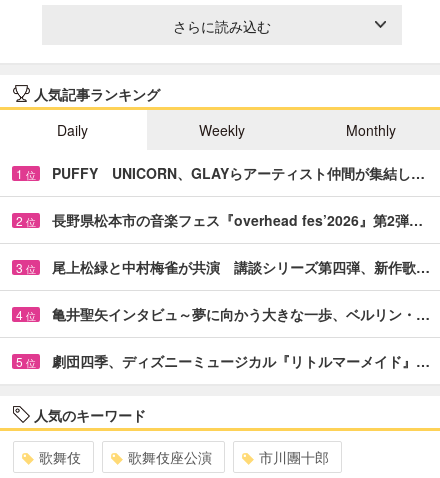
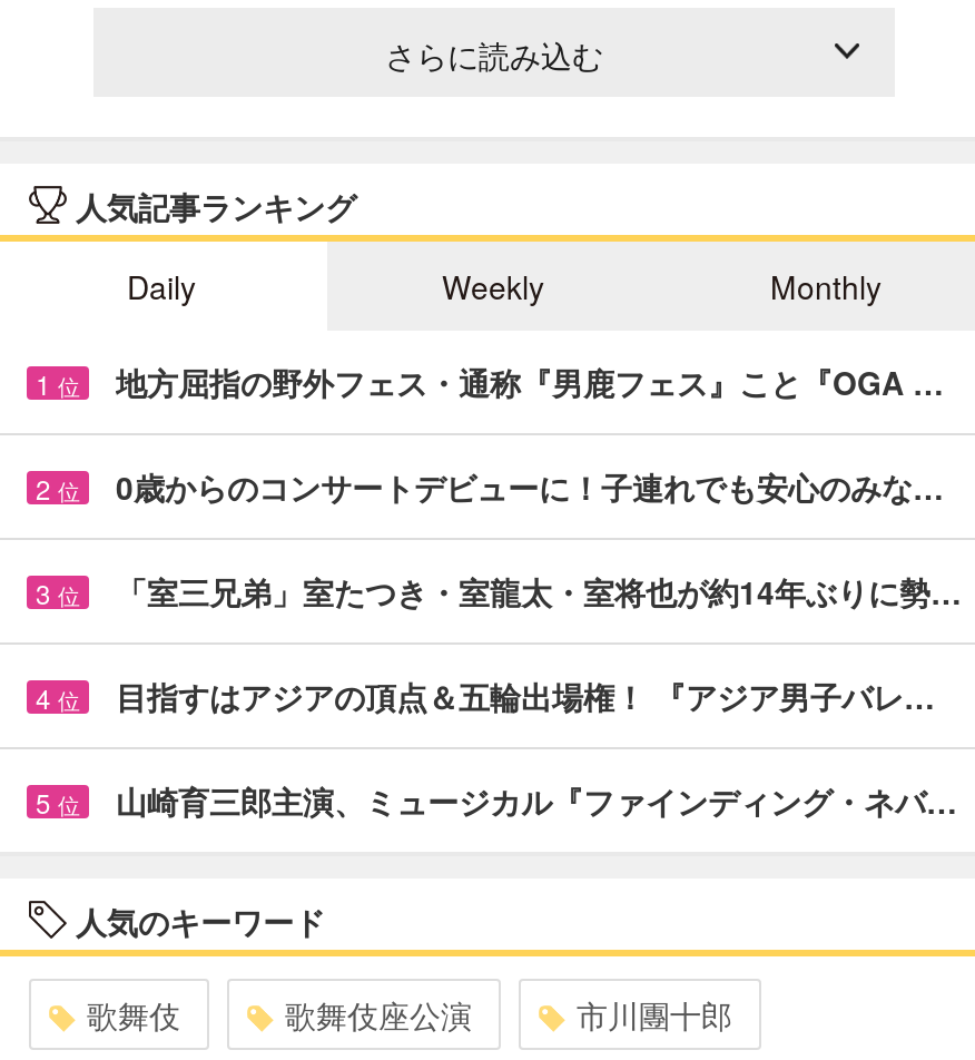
[52,163,425,183] PUFFY UNICORN、GLAYらアーティスト仲間が集結し… -> [116,359,944,404] 地方屈指の野外フェス・通称『男鹿フェス』こと『OGA …
[52,210,423,230] 長野県松本市の音楽フェス『overhead fes’2026』第2弾… -> [116,464,944,508] 0歳からのコンサートデビューに！子連れでも安心のみな…
[52,257,430,277] 尾上松緑と中村梅雀が共演 講談シリーズ第四弾、新作歌… -> [116,569,962,613] 「室三兄弟」室たつき・室龍太・室将也が約14年ぶりに勢…
[52,304,430,324] 亀井聖矢インタビュ～夢に向かう大きな一歩、ベルリン・… -> [116,673,935,718] 目指すはアジアの頂点＆五輪出場権！ 『アジア男子バレ…
[52,351,430,371] 劇団四季、ディズニーミュージカル『リトルマーメイド』… -> [116,778,957,822] 山崎育三郎主演、ミュージカル『ファインディング・ネバ…

